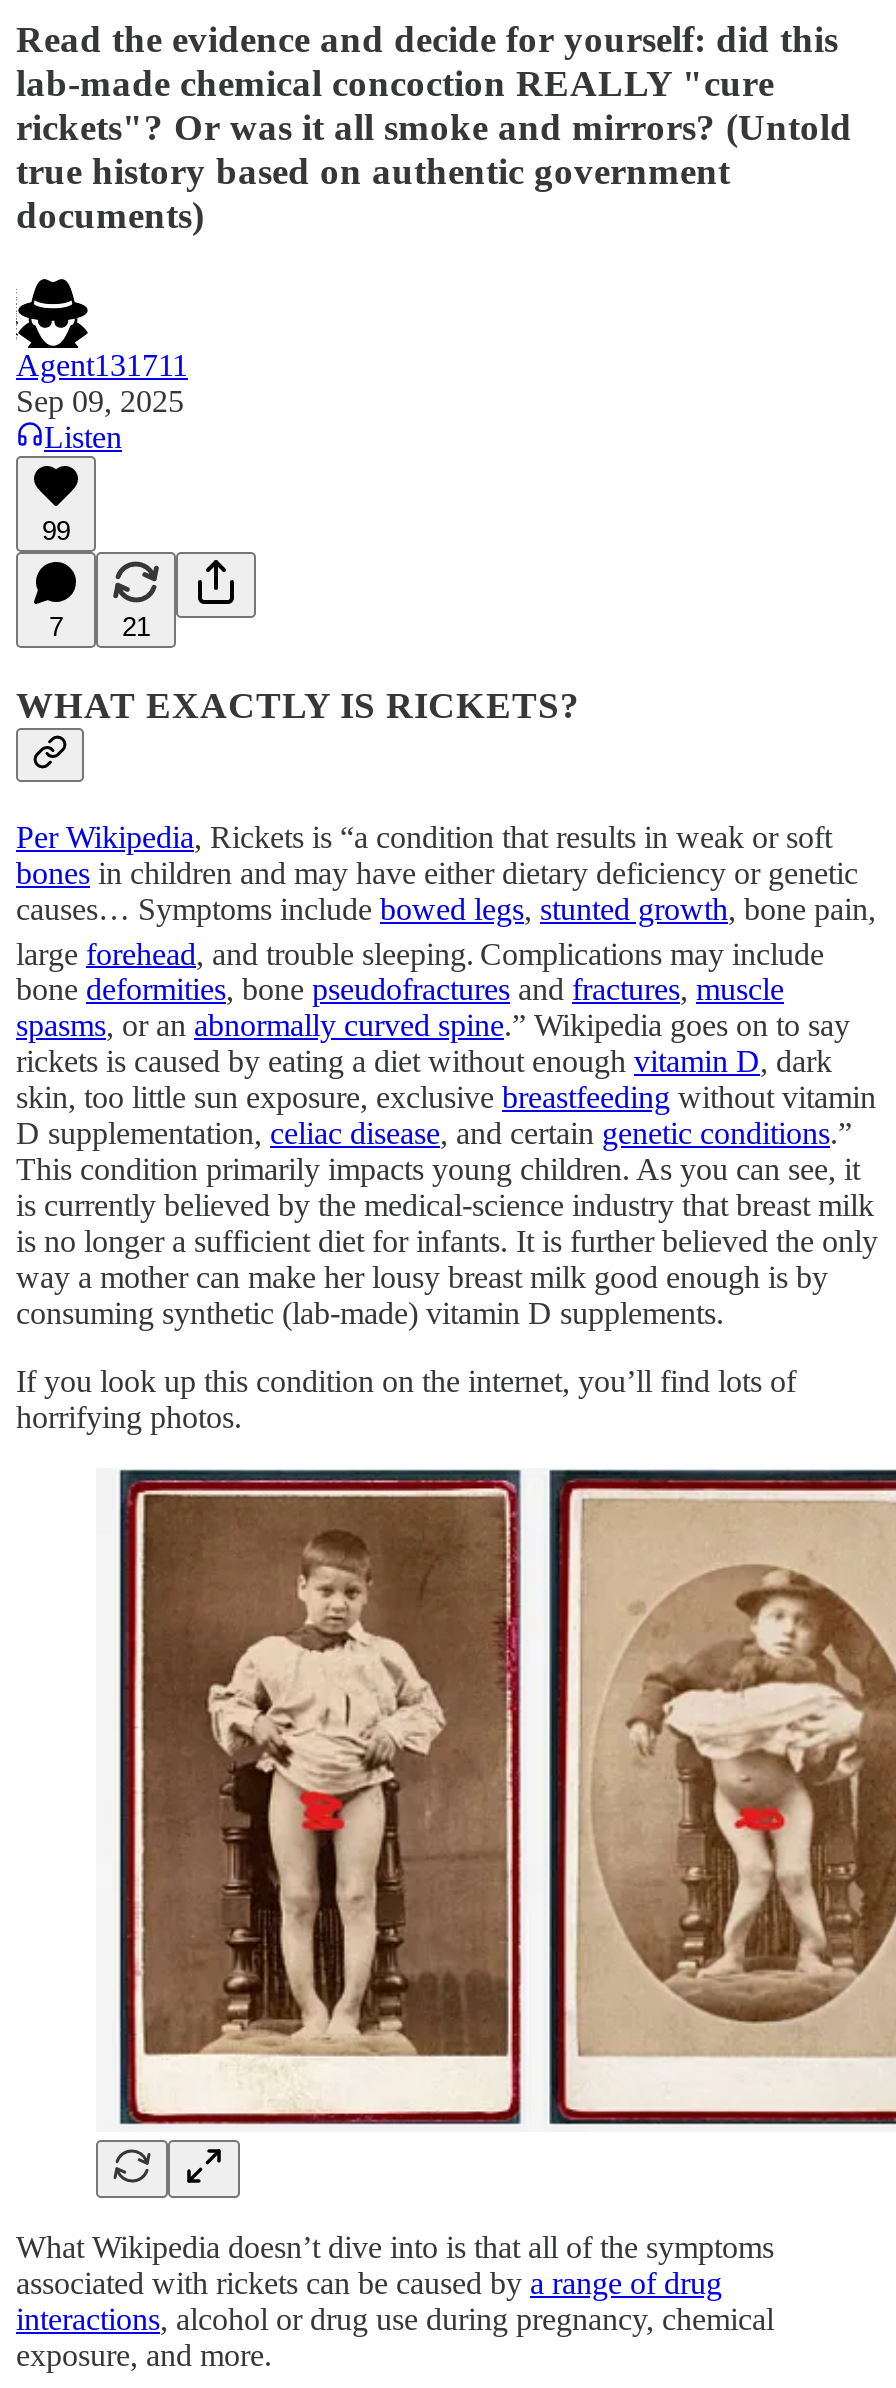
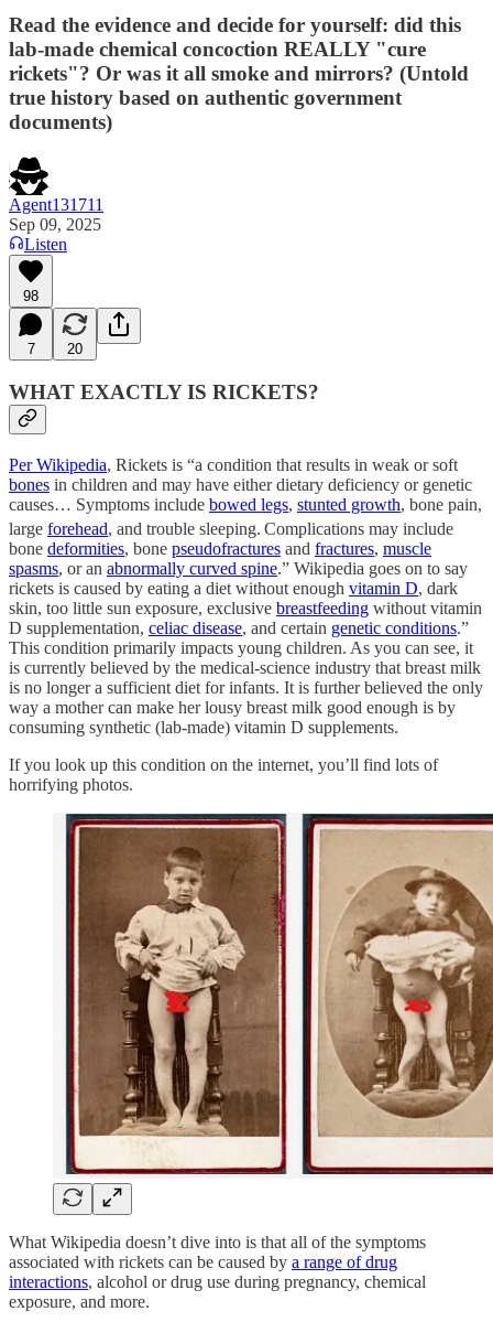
[42,515,70,545] 99 -> [23,287,39,304] 98
[49,611,150,641] 7 21 -> [27,340,83,357] 7 20

